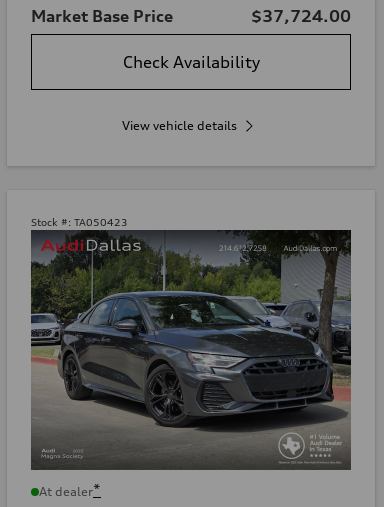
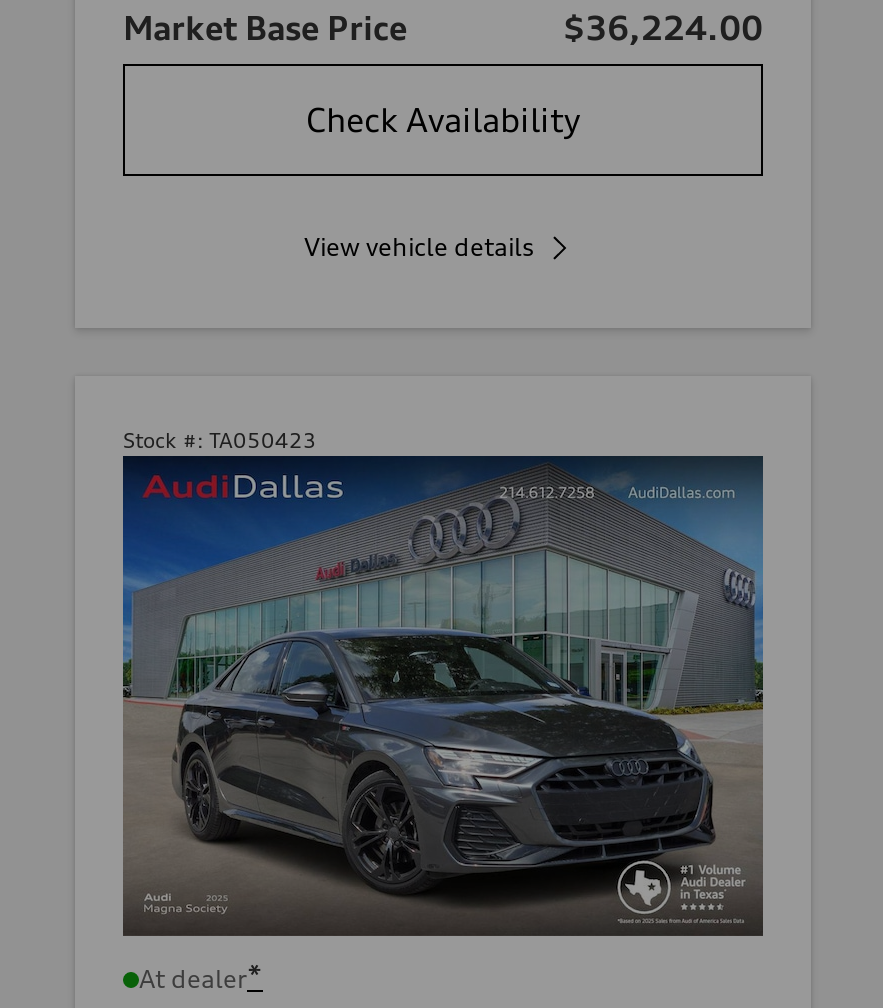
[251,6,351,26] $37,724.00 -> [563,9,763,49] $36,224.00
[30,230,352,457] [image] -> [121,456,765,916] [image]

